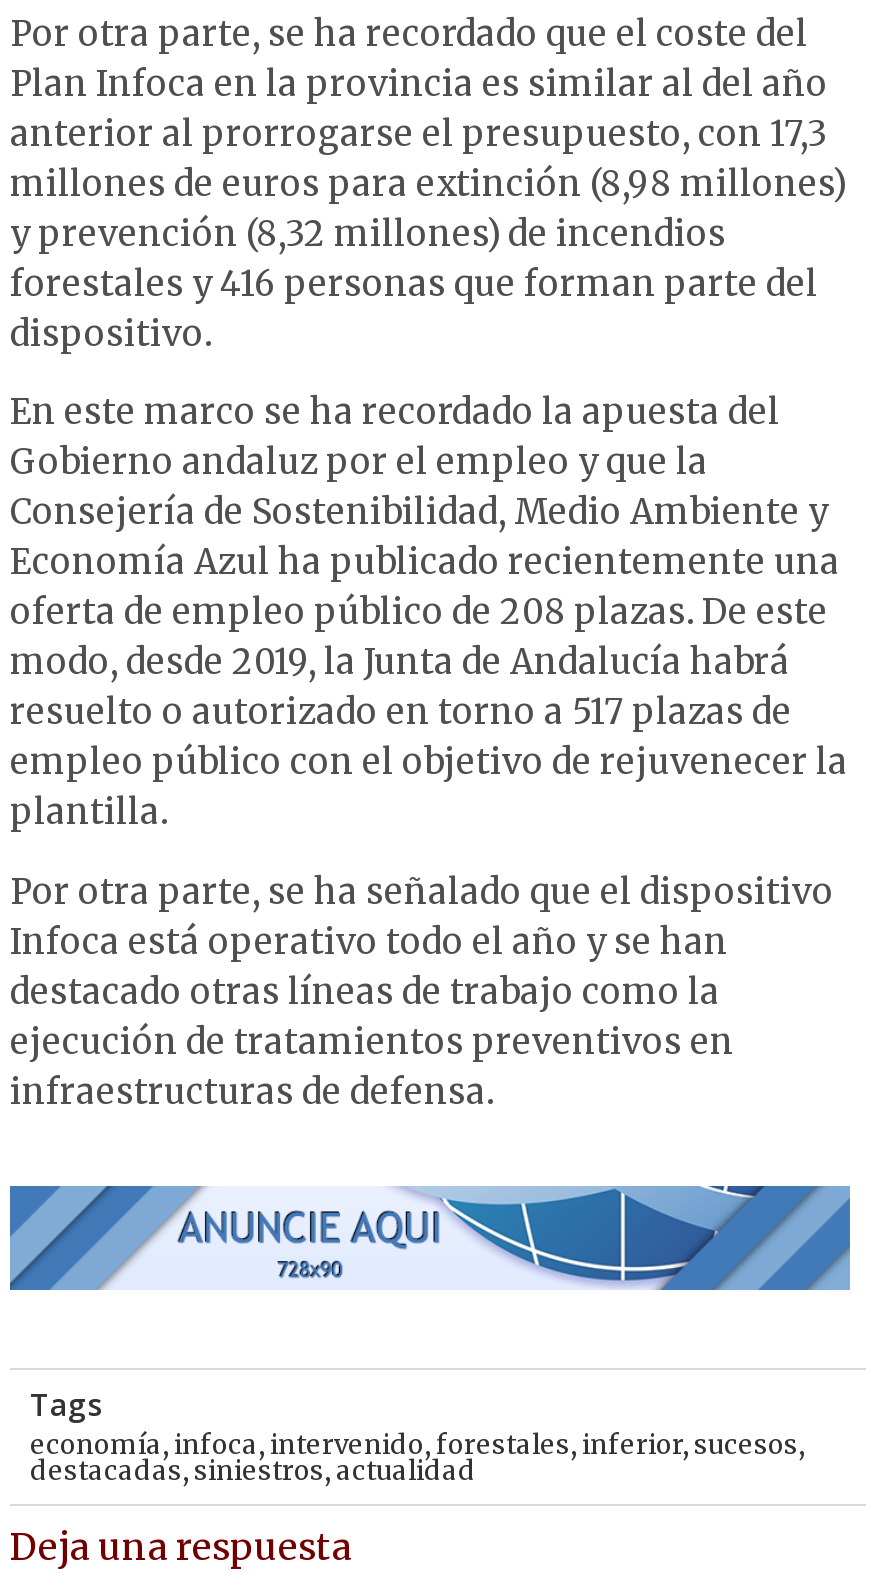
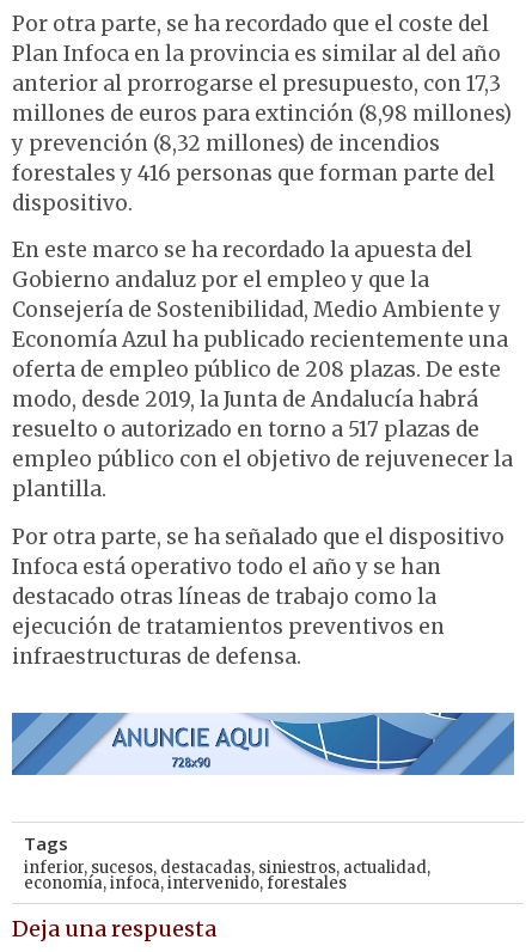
[30,1428,804,1488] economía, infoca, intervenido, forestales, inferior, sucesos, | destacadas,siniestros, actualidad -> [24,857,430,893] inferior, sucesos, destacadas, siniestros, actualidad, | economía,infoca,intervenido,forestales

